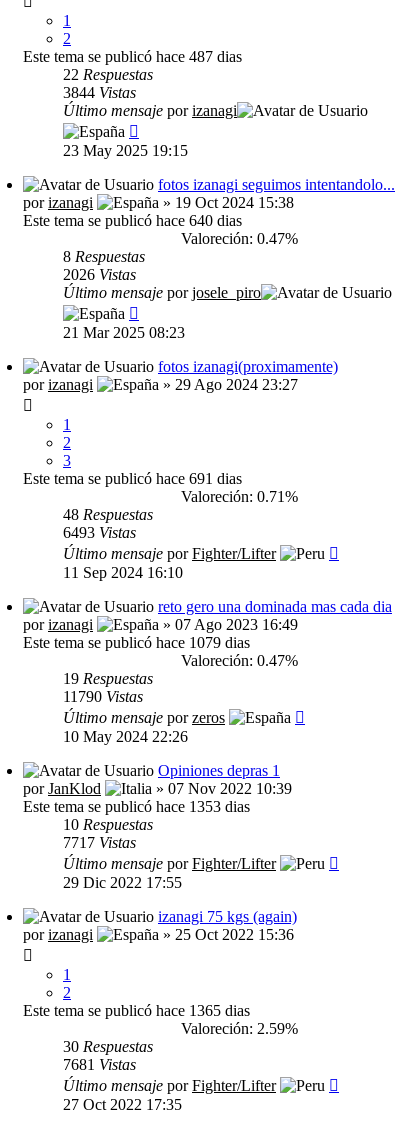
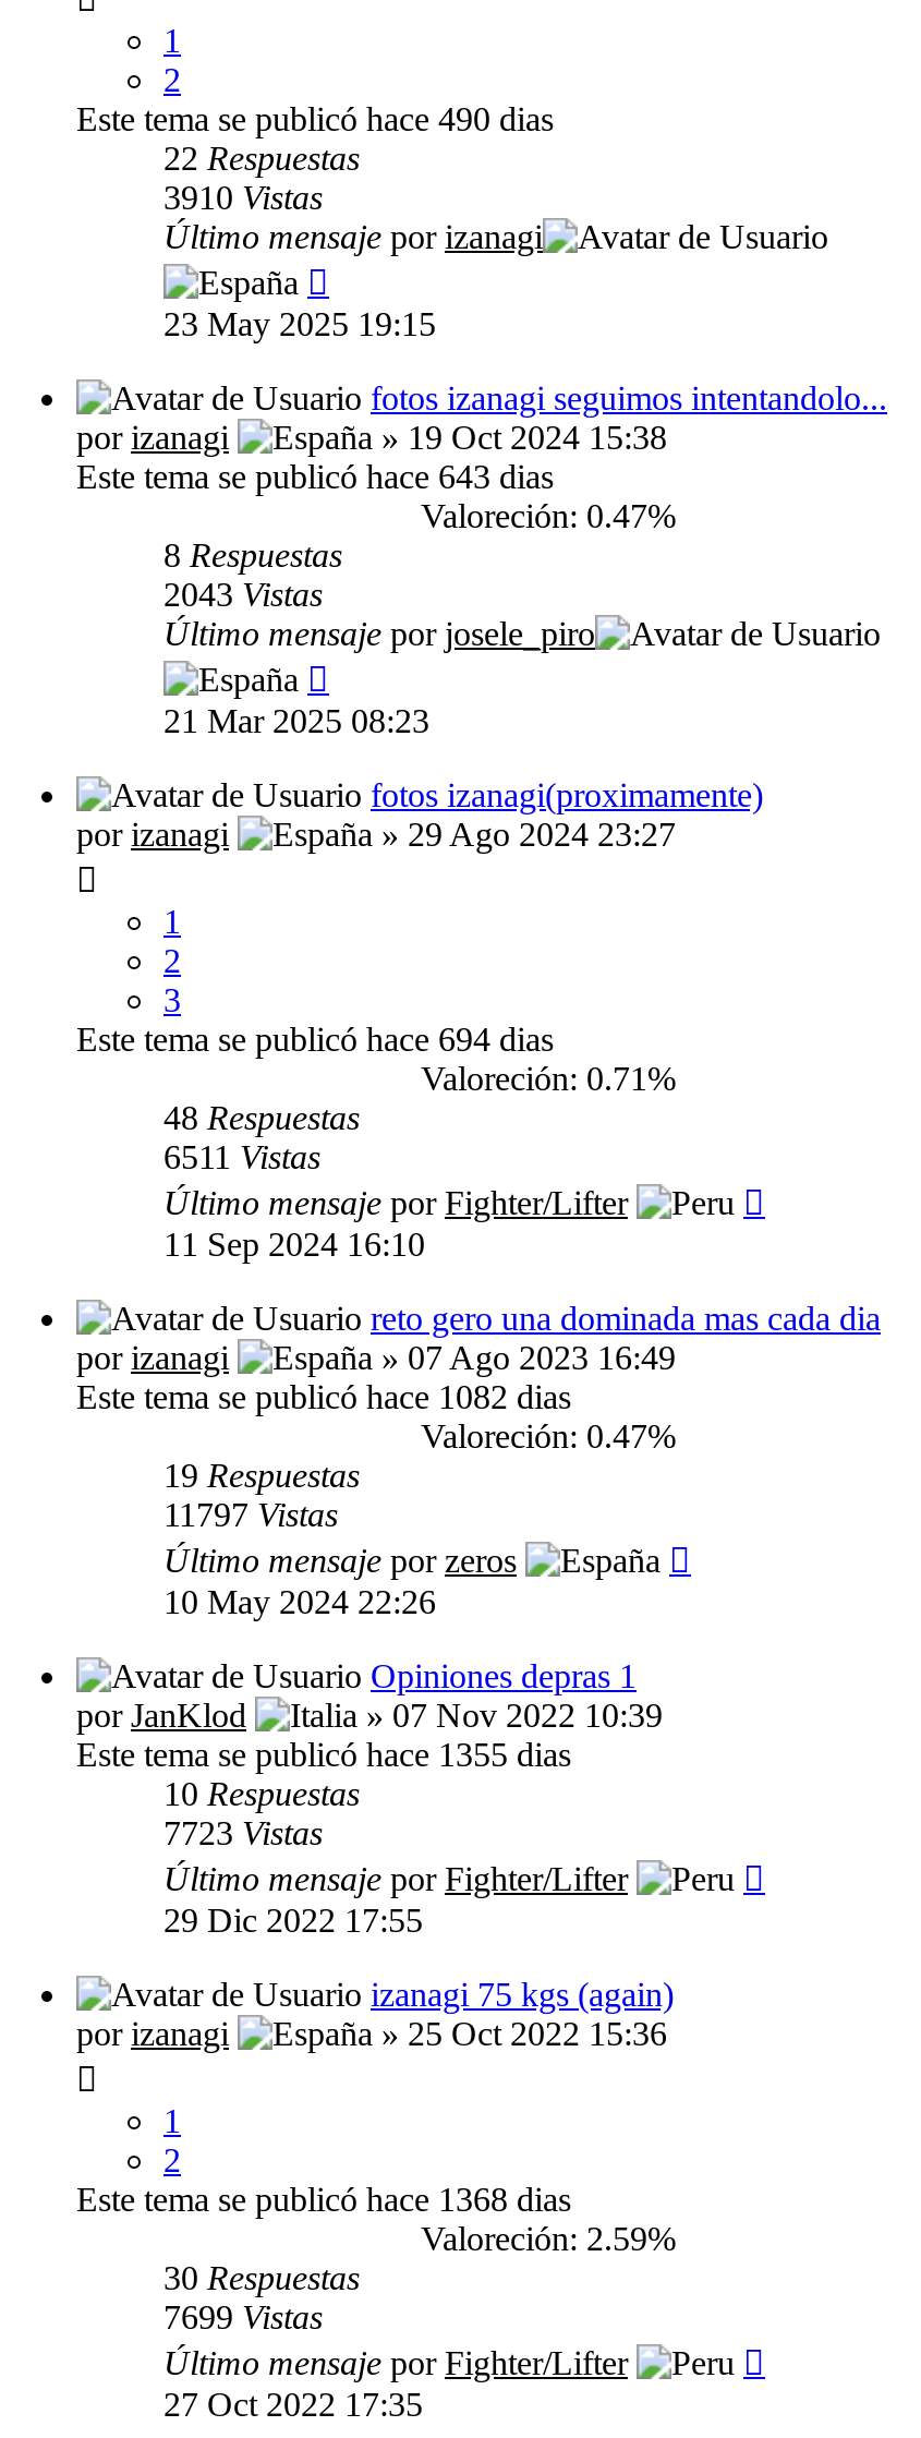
[23,48,242,65] Este tema se publicó hace 487 dias -> [76,100,554,137] Este tema se publicó hace 490 dias
[63,84,136,101] 3844 Vistas -> [163,178,323,215] 3910 Vistas
[23,212,242,229] Este tema se publicó hace 640 dias -> [76,457,554,494] Este tema se publicó hace 643 dias
[63,266,136,283] 2026Vistas -> [163,575,323,612] 2043Vistas
[23,470,242,487] Este tema se publicó hace 691 dias -> [76,1020,554,1057] Este tema se publicó hace 694 dias
[63,524,136,541] 6493 Vistas -> [163,1138,320,1175] 6511 Vistas
[23,634,250,651] Este tema se publicó hace 1079 dias -> [76,1378,571,1415] Este tema se publicó hace 1082 dias
[63,688,143,705] 11790 Vistas -> [163,1495,338,1532] 11797 Vistas
[23,798,250,815] Este tema se publicó hace 1353 dias -> [76,1735,571,1772] Este tema se publicó hace 1355 dias
[63,834,136,851] 7717 Vistas -> [163,1814,323,1851] 7723 Vistas
[23,1002,250,1019] Este tema se publicó hace 1365 dias -> [76,2180,571,2217] Este tema se publicó hace 1368 dias
[63,1056,136,1073] 7681 Vistas -> [163,2298,323,2335] 7699 Vistas

